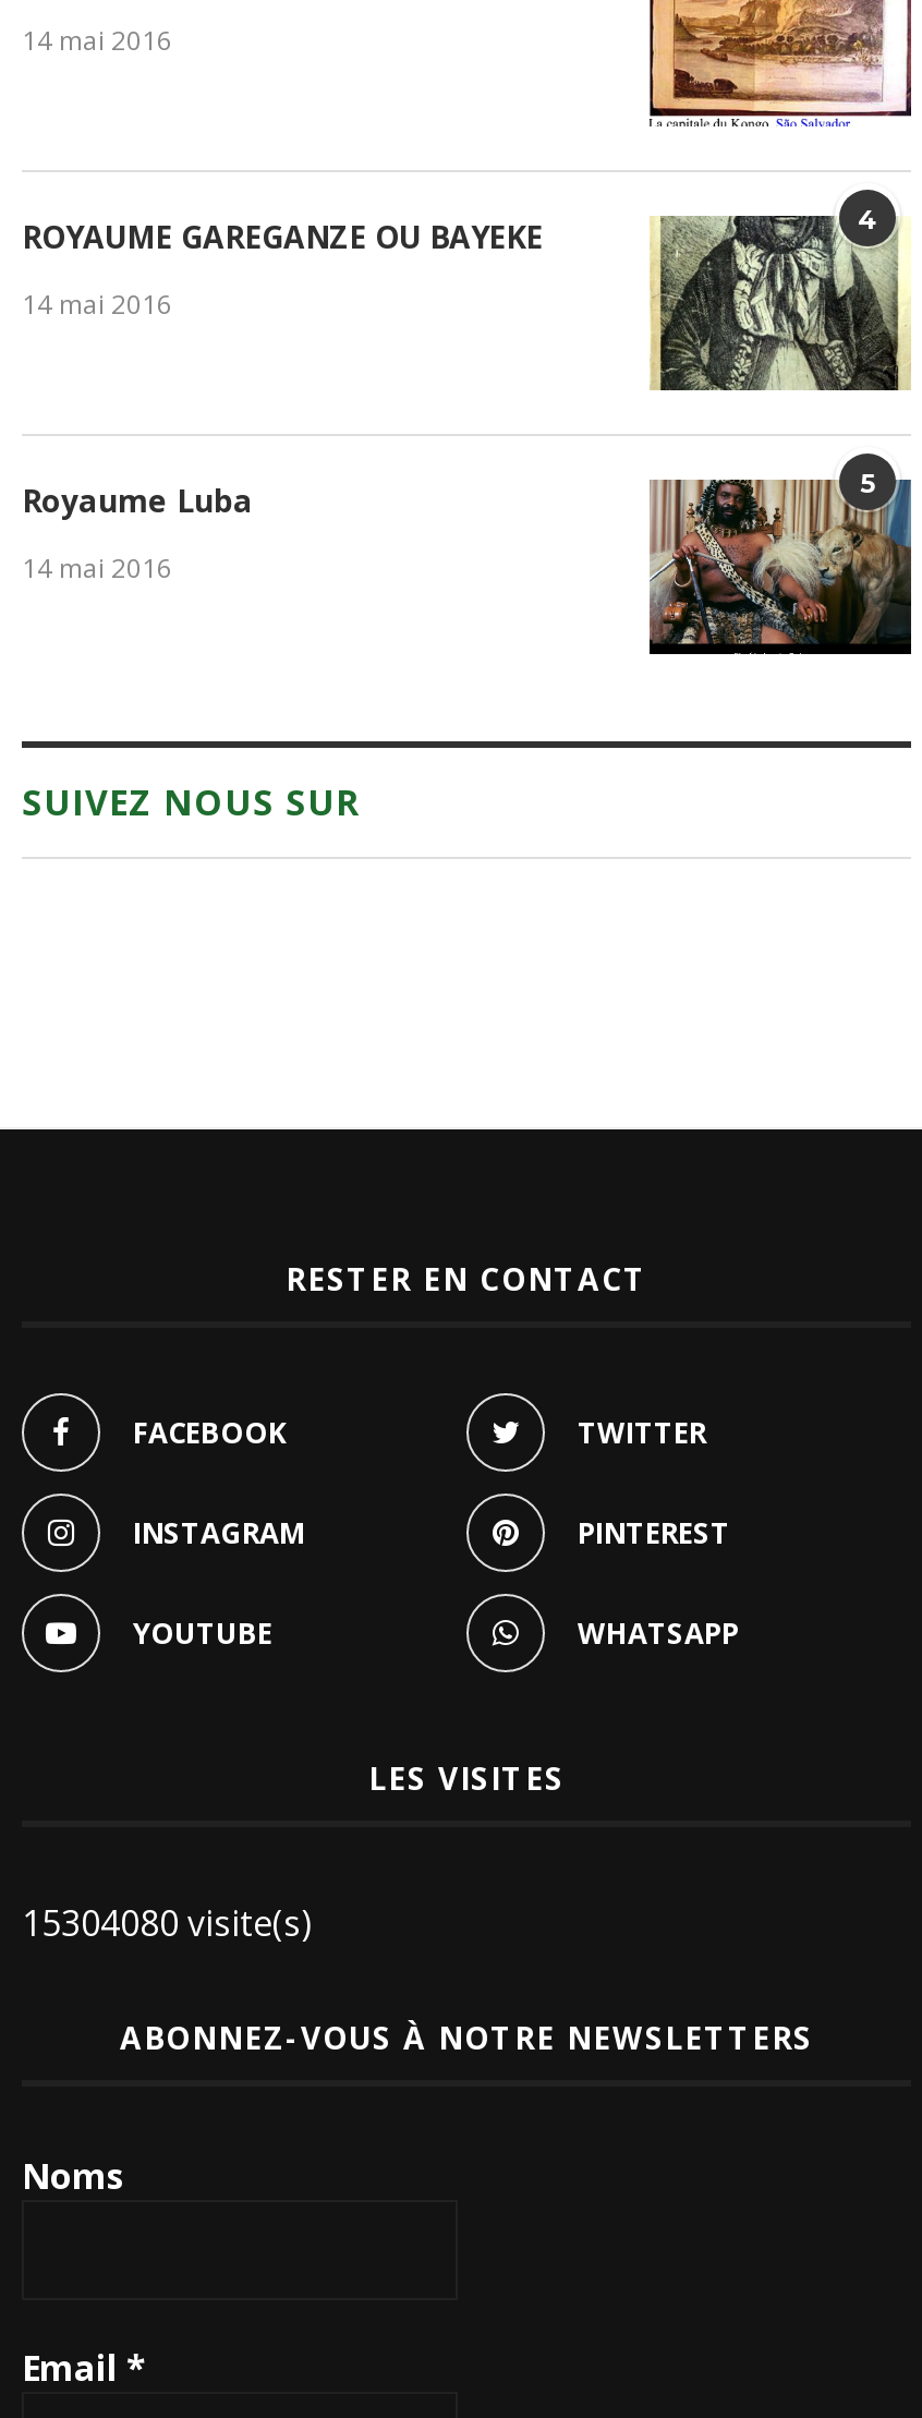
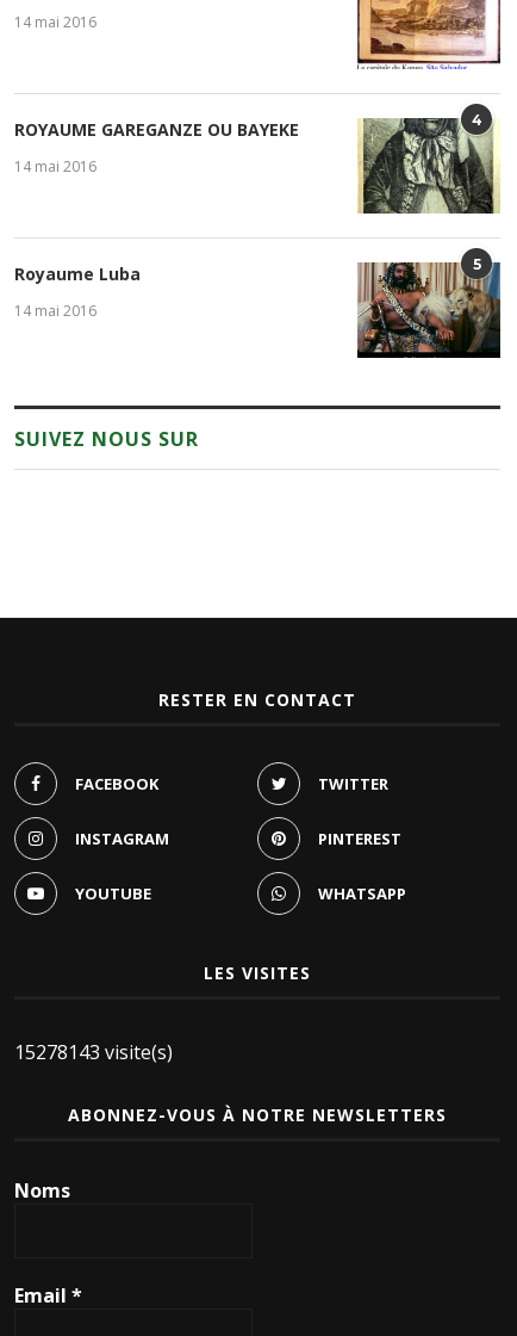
[22,1899,312,1947] 15304080 visite(s) -> [14,1039,173,1065] 15278143 visite(s)

